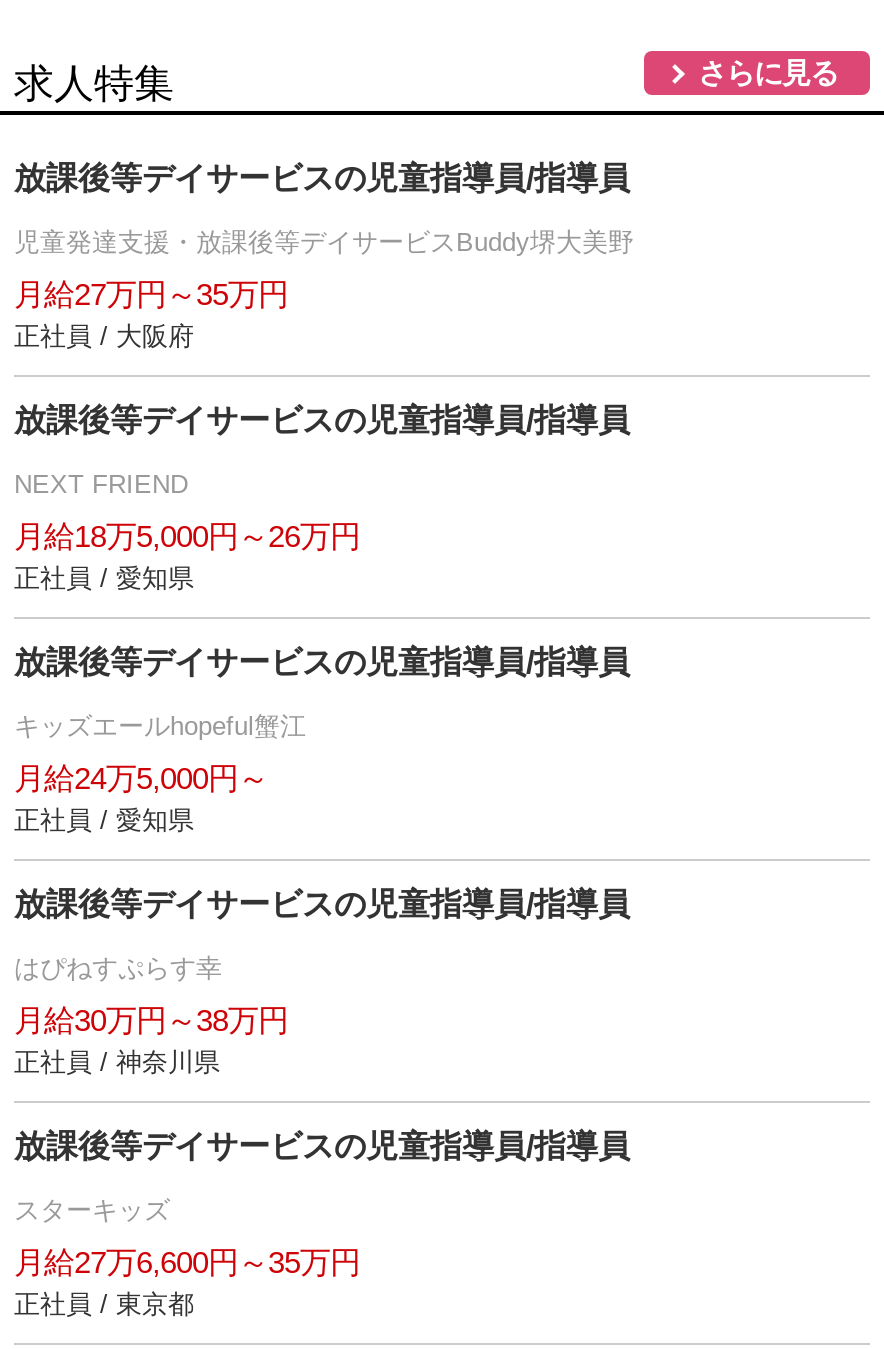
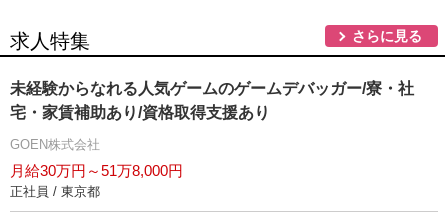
[14,161,634,1279] 放課後等デイサービスの児童指導員/指導員 | 児童発達支援・放課後等デイサービスBuddy堺大美野 | 月給27万円～35万円 | 正社員 / 大阪府 | 放課後等デイサービスの児童指導員/指導員 | NEXT FRIEND | 月給18万5,000円～26万円 | 正社員 / 愛知県 | 放課後等デイサービスの児童指導員/指導員 | キッズエールhopeful蟹江 | 月給24万5,000円～ | 正社員 / 愛知県 | 放課後等デイサービスの児童指導員/指導員 | はぴねすぷらす幸 | 月給30万円～38万円 | 正社員 / 神奈川県 | 放課後等デイサービスの児童指導員/指導員 | スターキッズ | 月給27万6,600円～35万円 -> [10,80,414,179] 未経験からなれる人気ゲームのゲームデバッガー/寮・社 | 宅・家賃補助あり/資格取得支援あり | GOEN株式会社 | 月給30万円～51万8,000円

